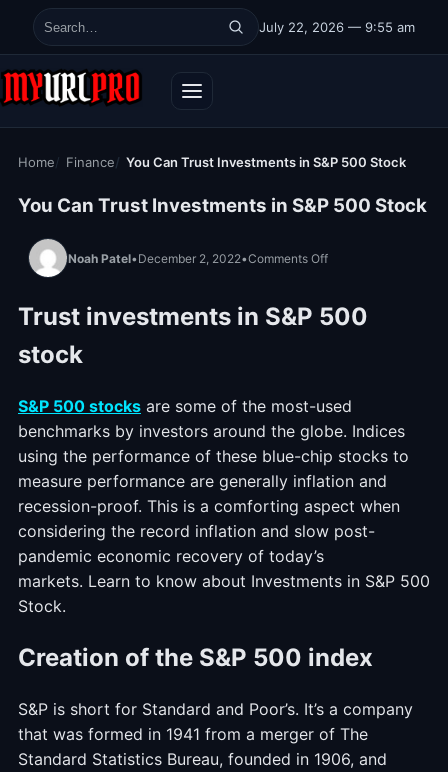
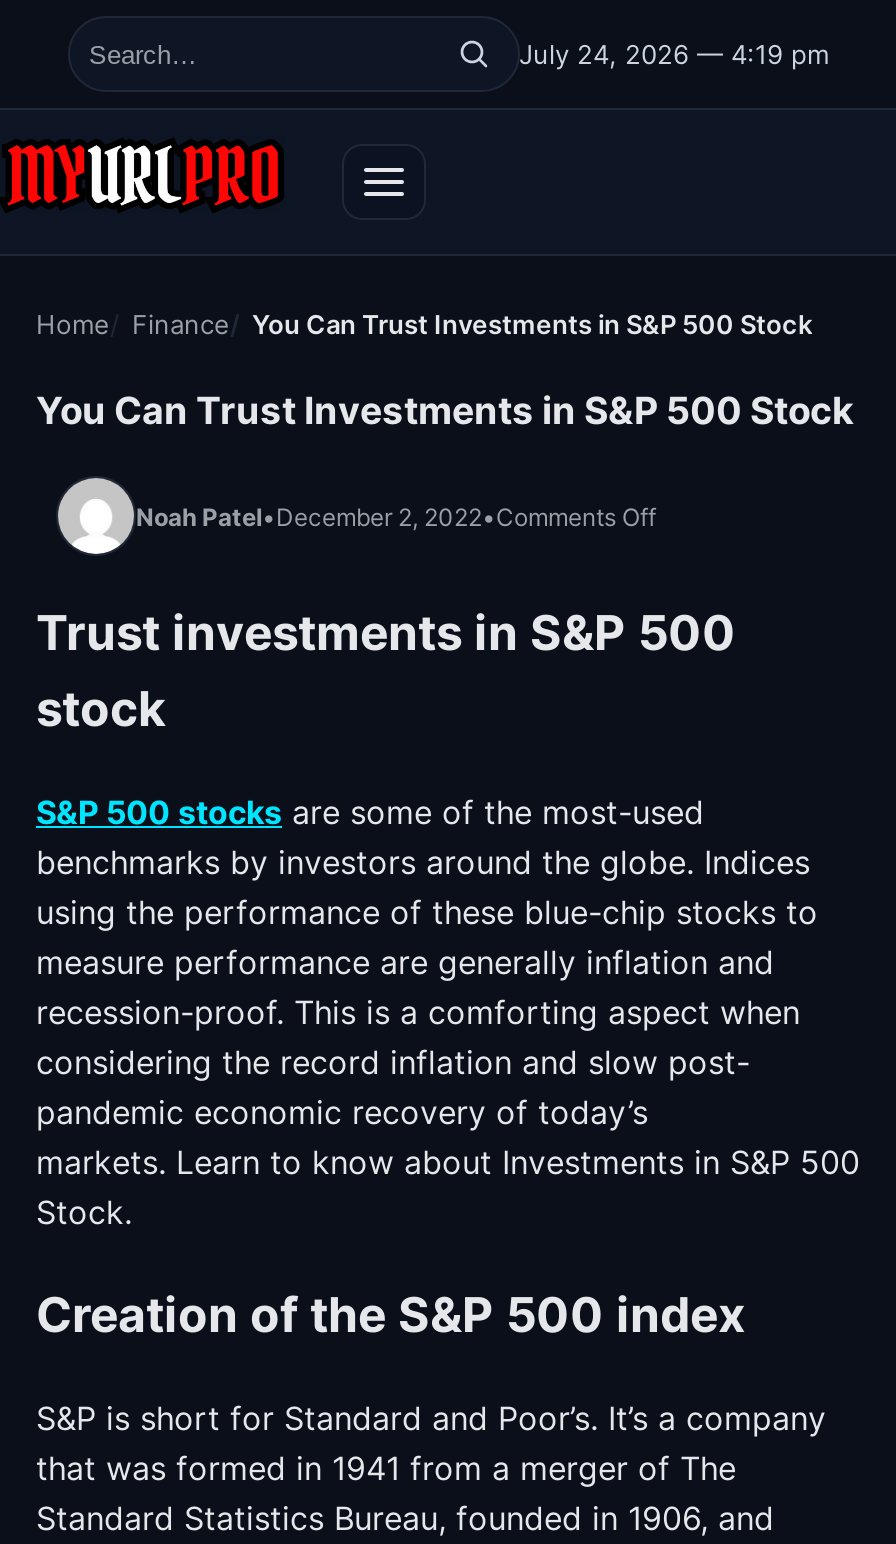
[259,19,415,35] July 22, 2026 — 9:55 am -> [519,38,829,70] July 24, 2026 — 4:19 pm

